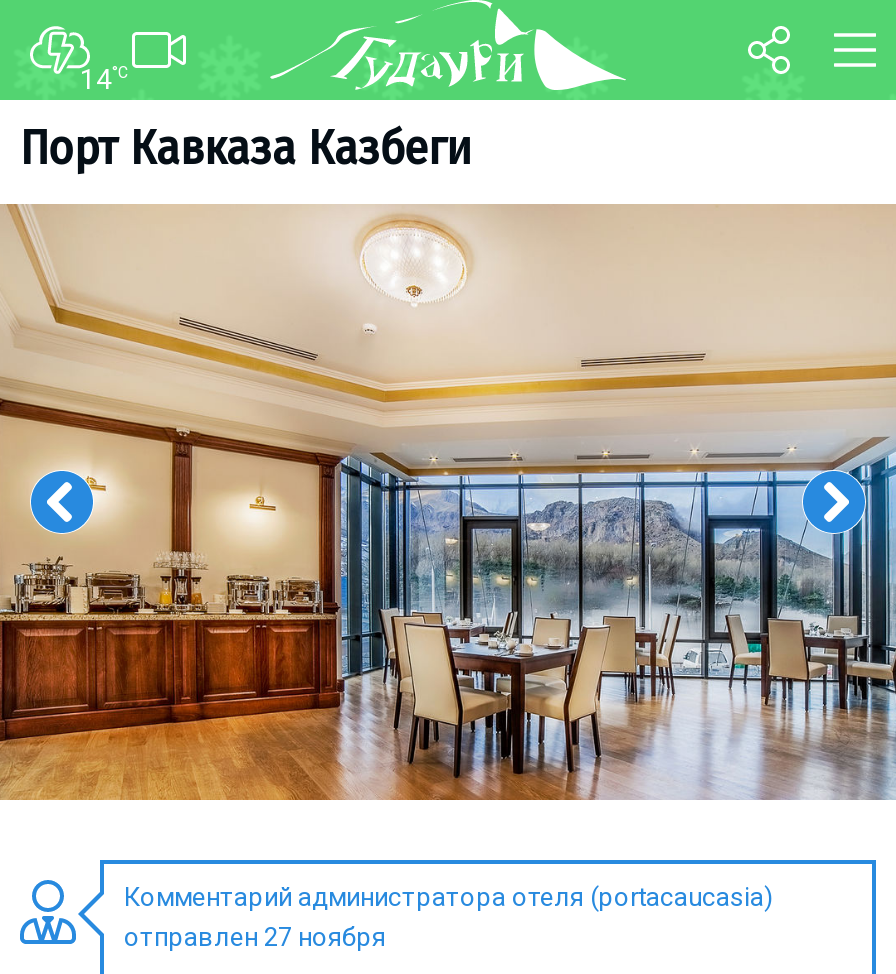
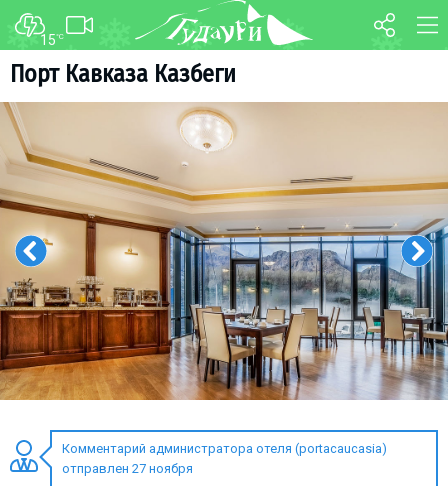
[80,64,128,96] 14°C -> [40,32,64,48] 15°C

